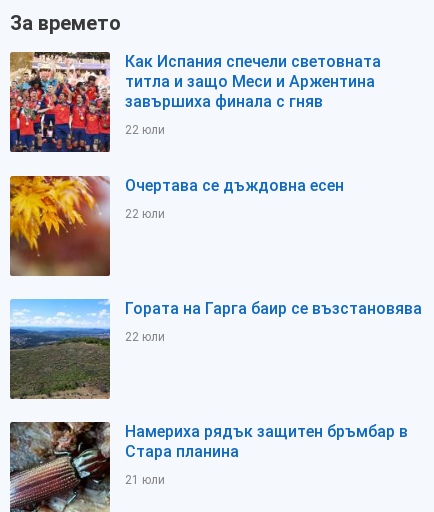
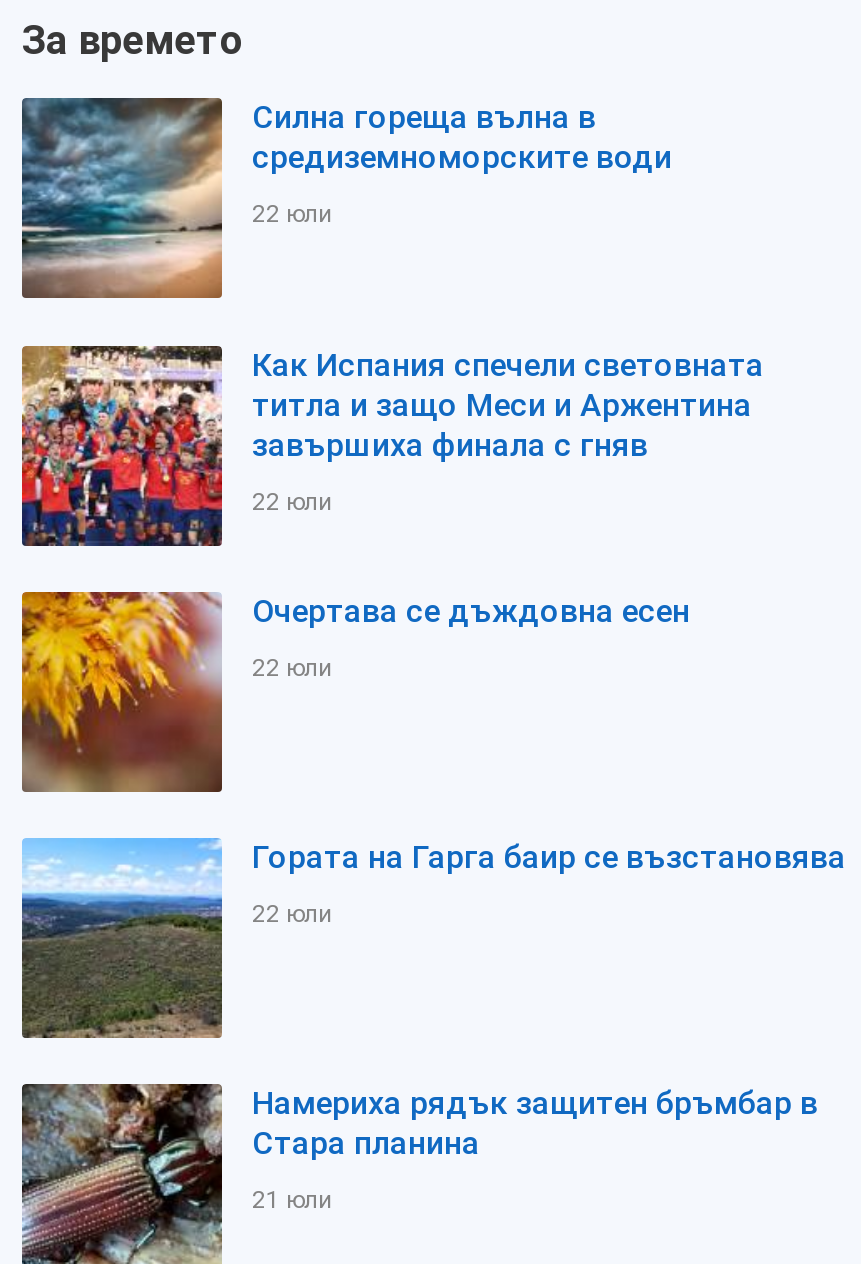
none -> [20,96,672,300] [image] | Силна гореща вълна в | средиземноморските води | 22 юли

